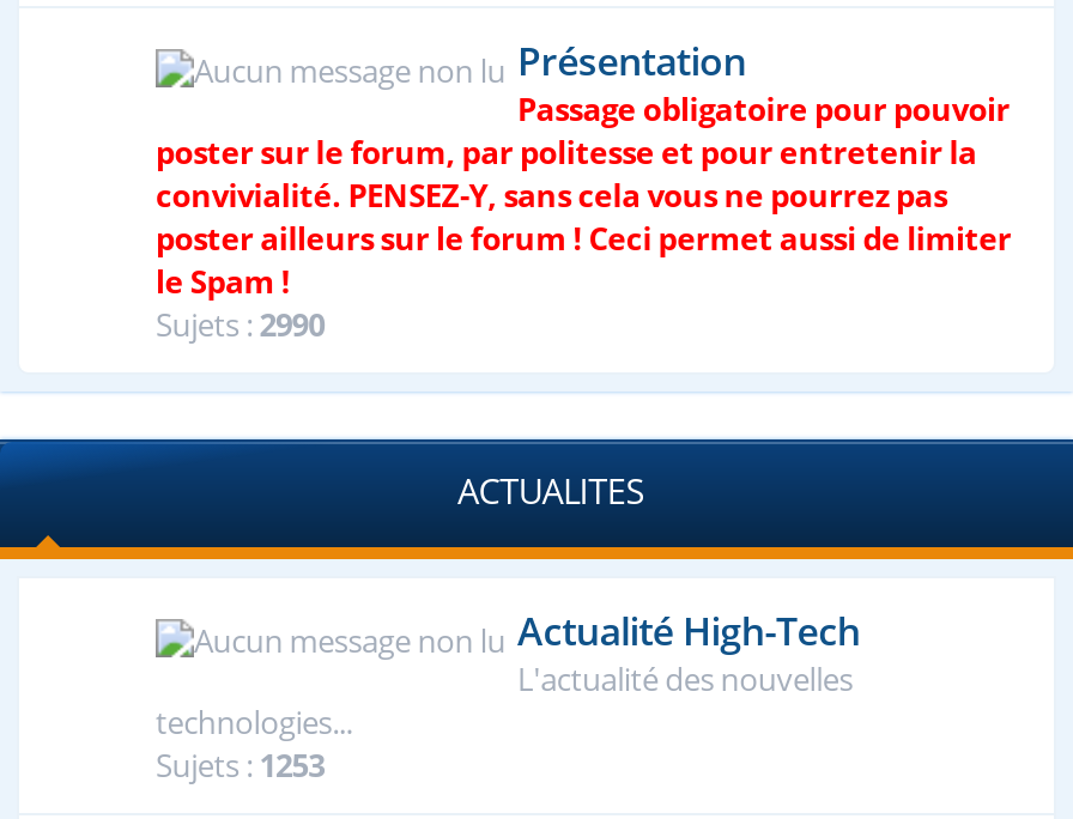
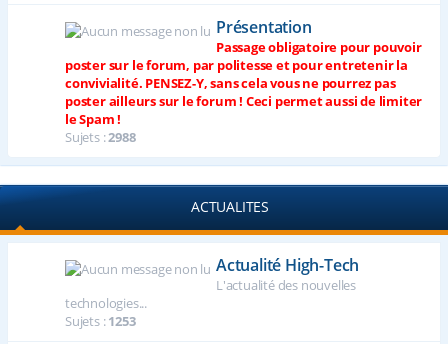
[156,302,324,345] Sujets : 2990 -> [65,127,135,145] Sujets : 2988

